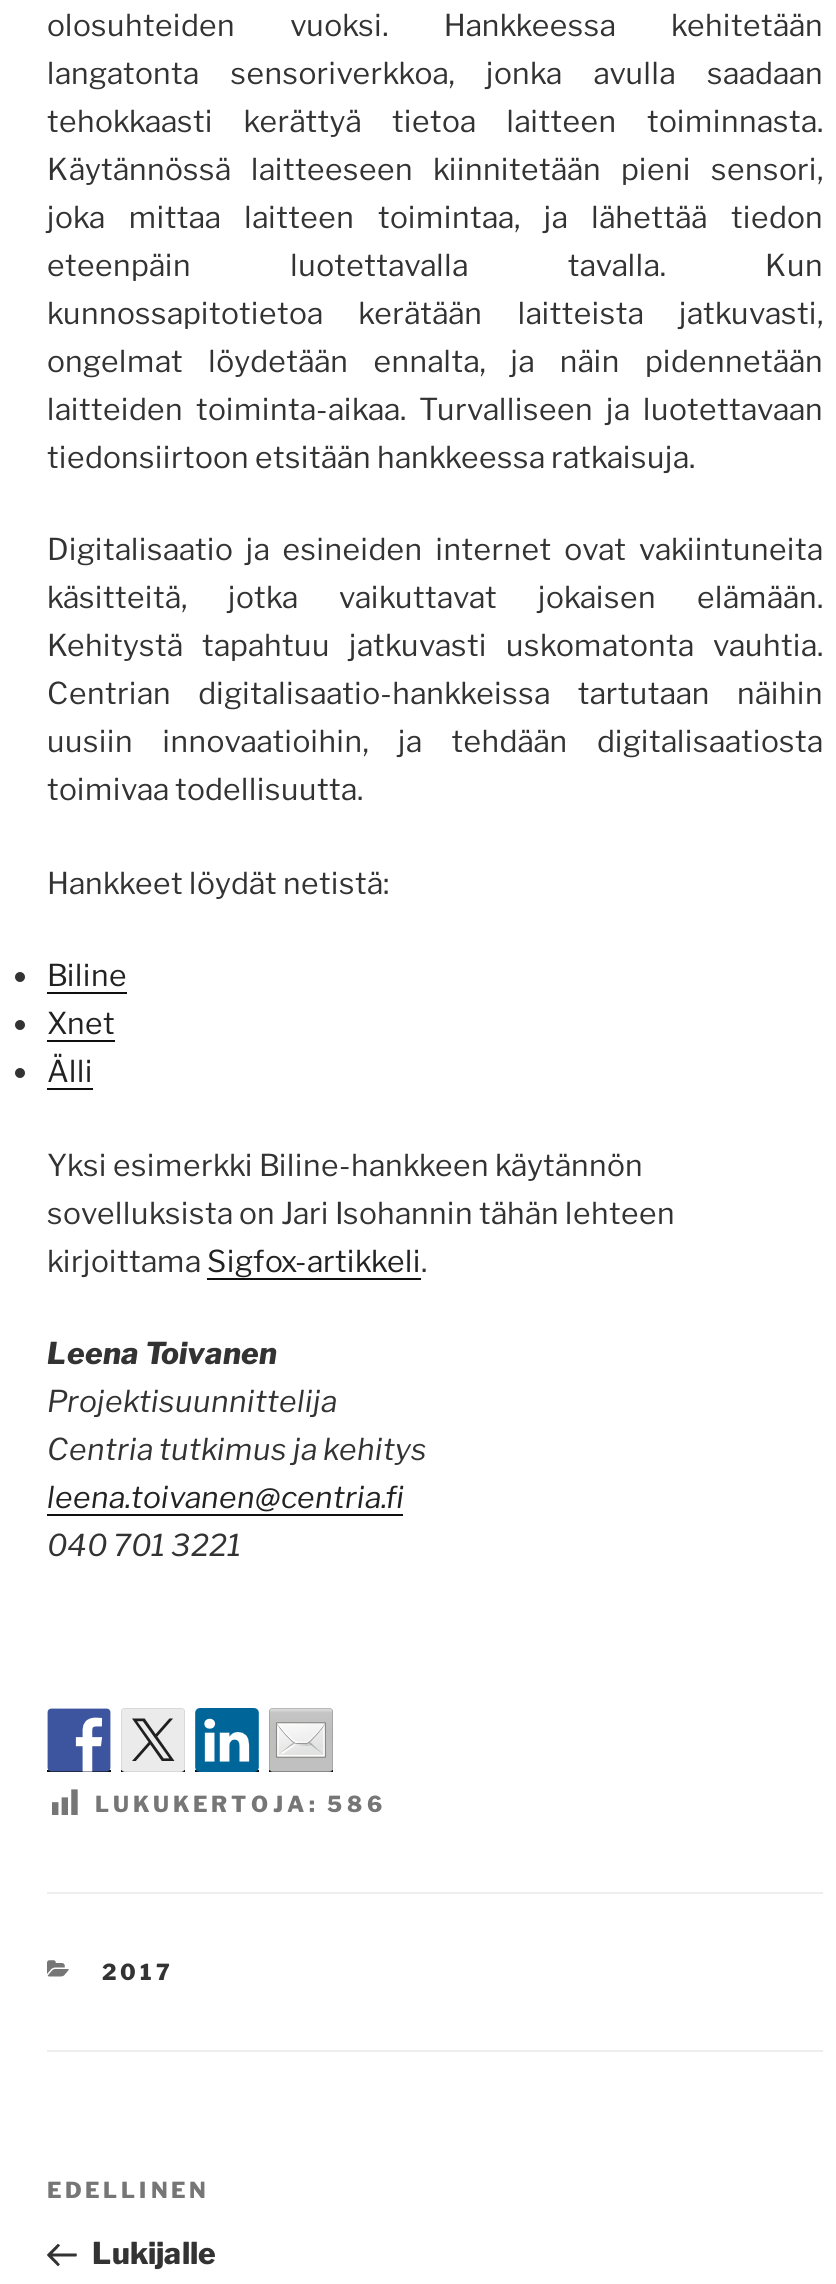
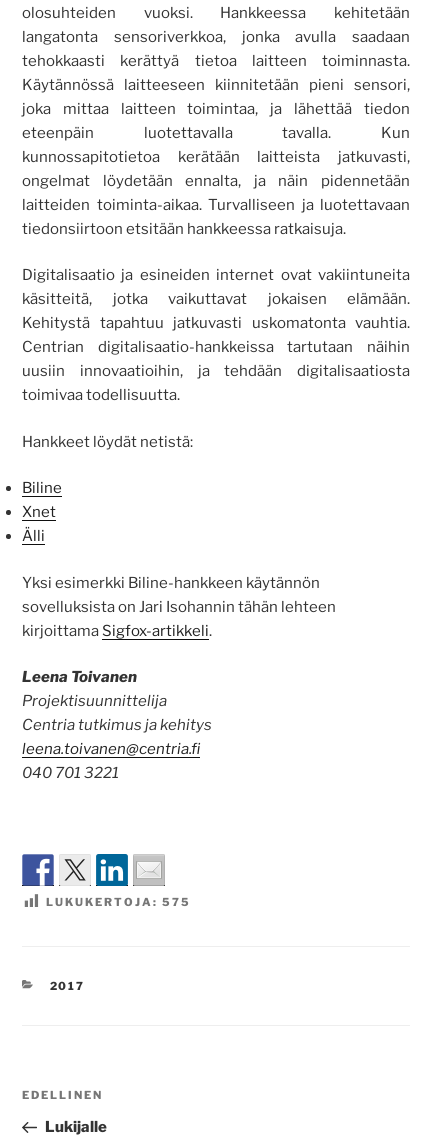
[95,1790,387,1818] LUKUKERTOJA: 586 -> [46,895,191,909] LUKUKERTOJA: 575

